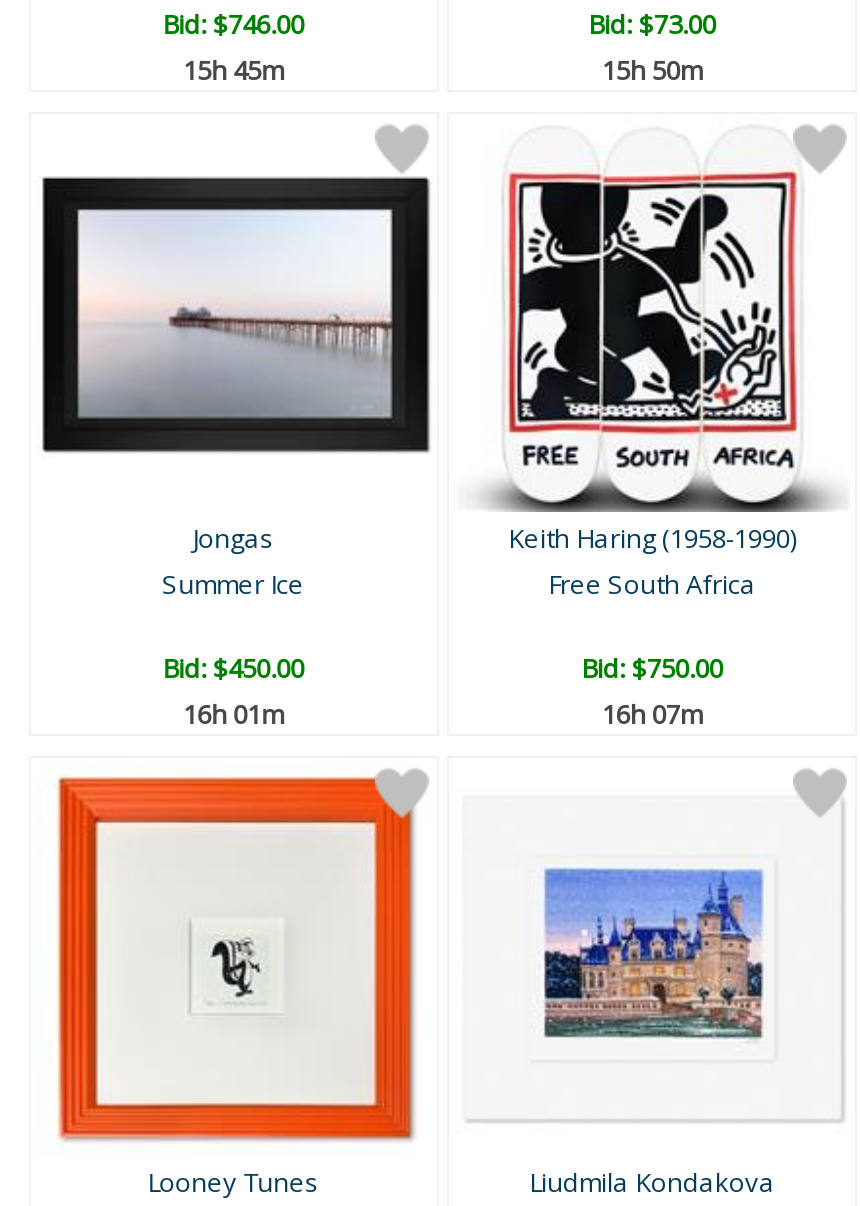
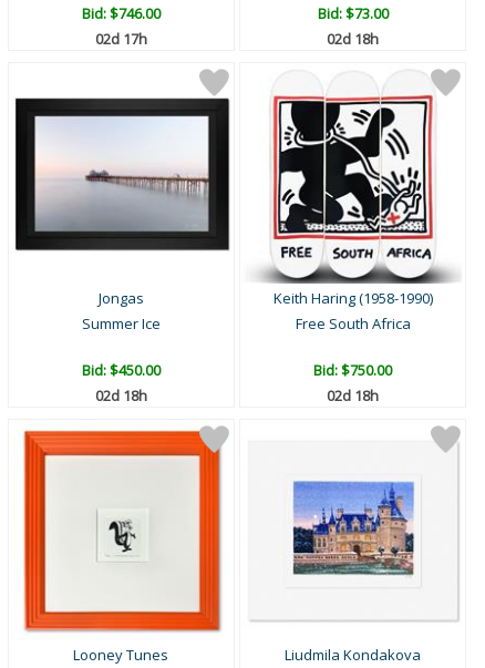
[183,53,283,89] 15h 45m -> [95,29,147,49] 02d 17h
[602,53,702,89] 15h 50m -> [327,29,379,49] 02d 18h
[183,697,283,733] 16h 01m -> [95,386,147,406] 02d 18h
[602,697,702,733] 16h 07m -> [327,386,379,406] 02d 18h

